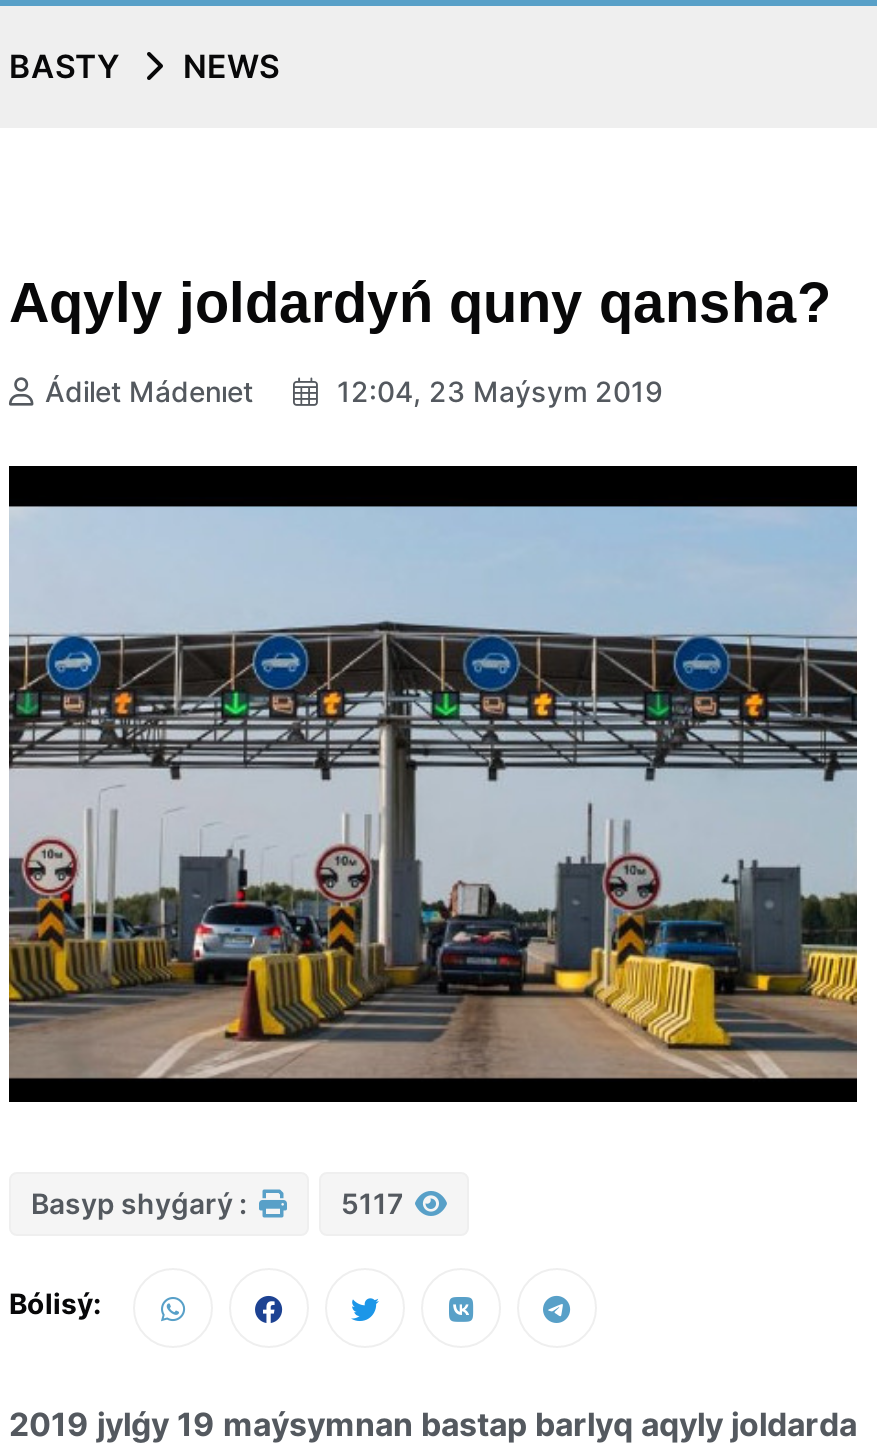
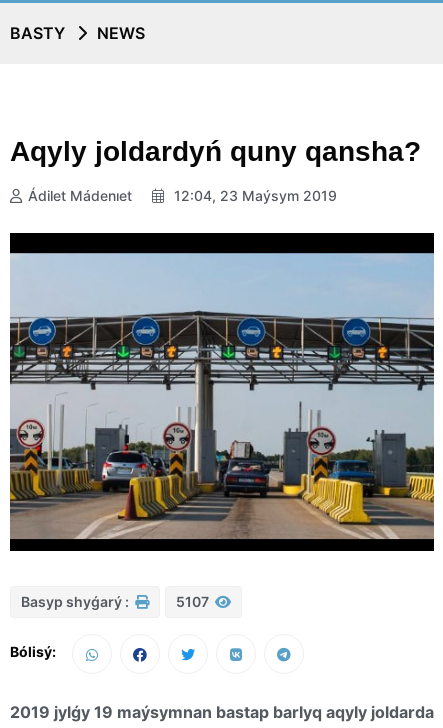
[341,1186,409,1220] 5117 -> [176,593,212,610] 5107

